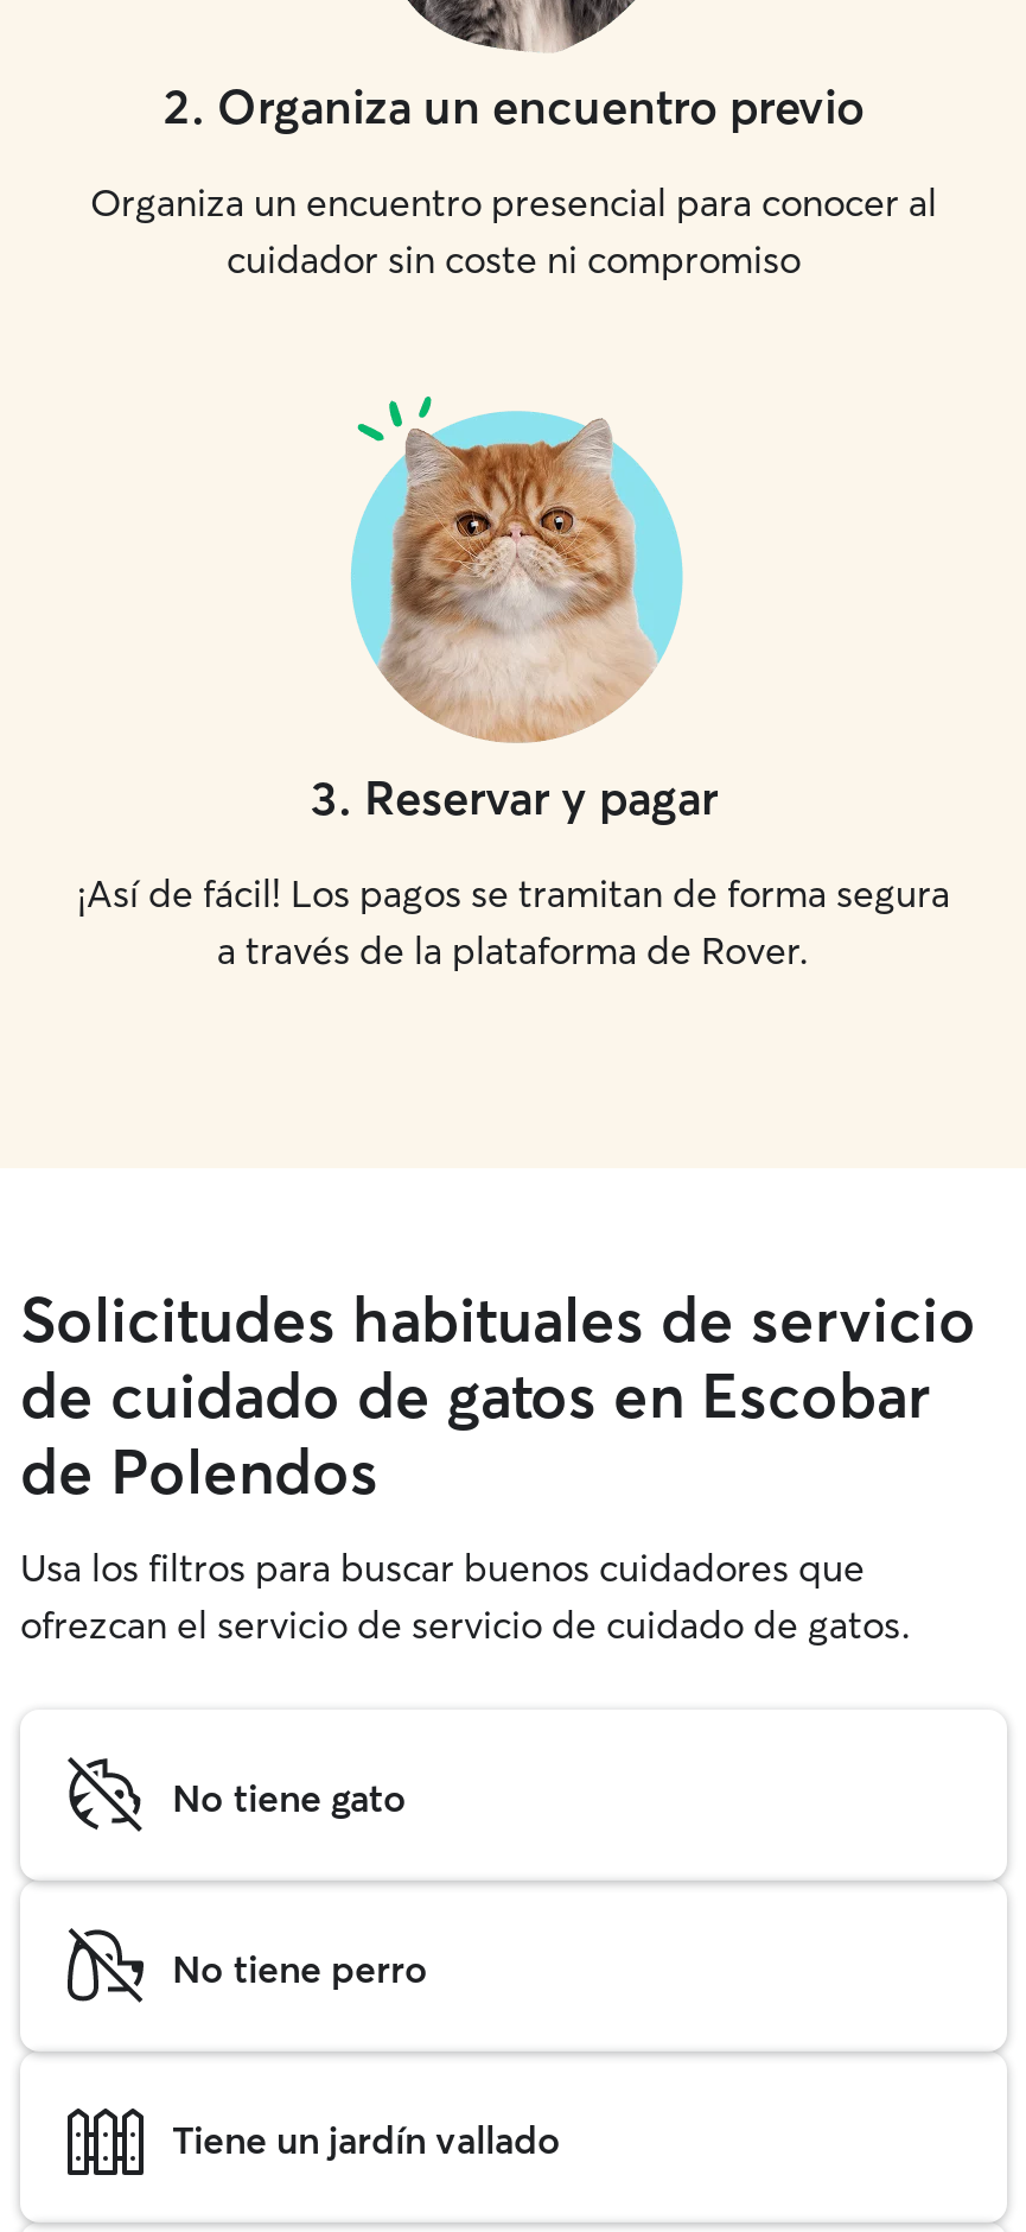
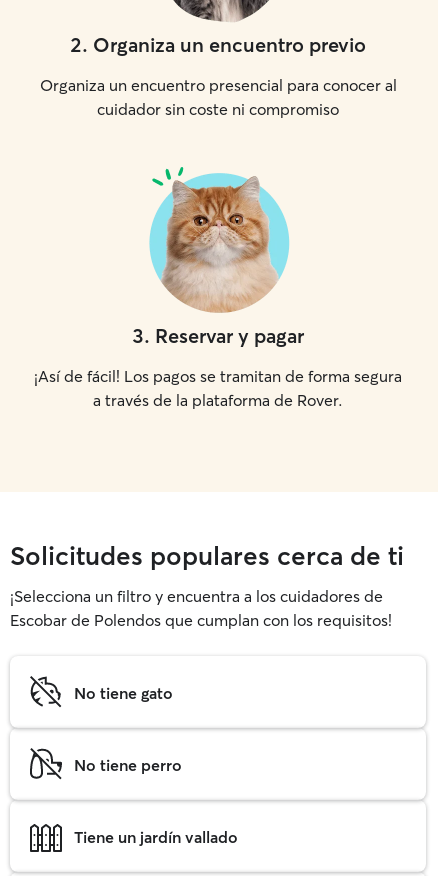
[20,1282,976,1648] Solicitudes habituales de servicio | de cuidado de gatos en Escobar | de Polendos | Usa los filtros para buscar buenos cuidadores que | ofrezcan el servicio de servicio de cuidado de gatos. -> [10,540,404,630] Solicitudes populares cerca de ti | ¡Selecciona un filtro y encuentra a los cuidadores de | Escobar de Polendos que cumplan con los requisitos!

